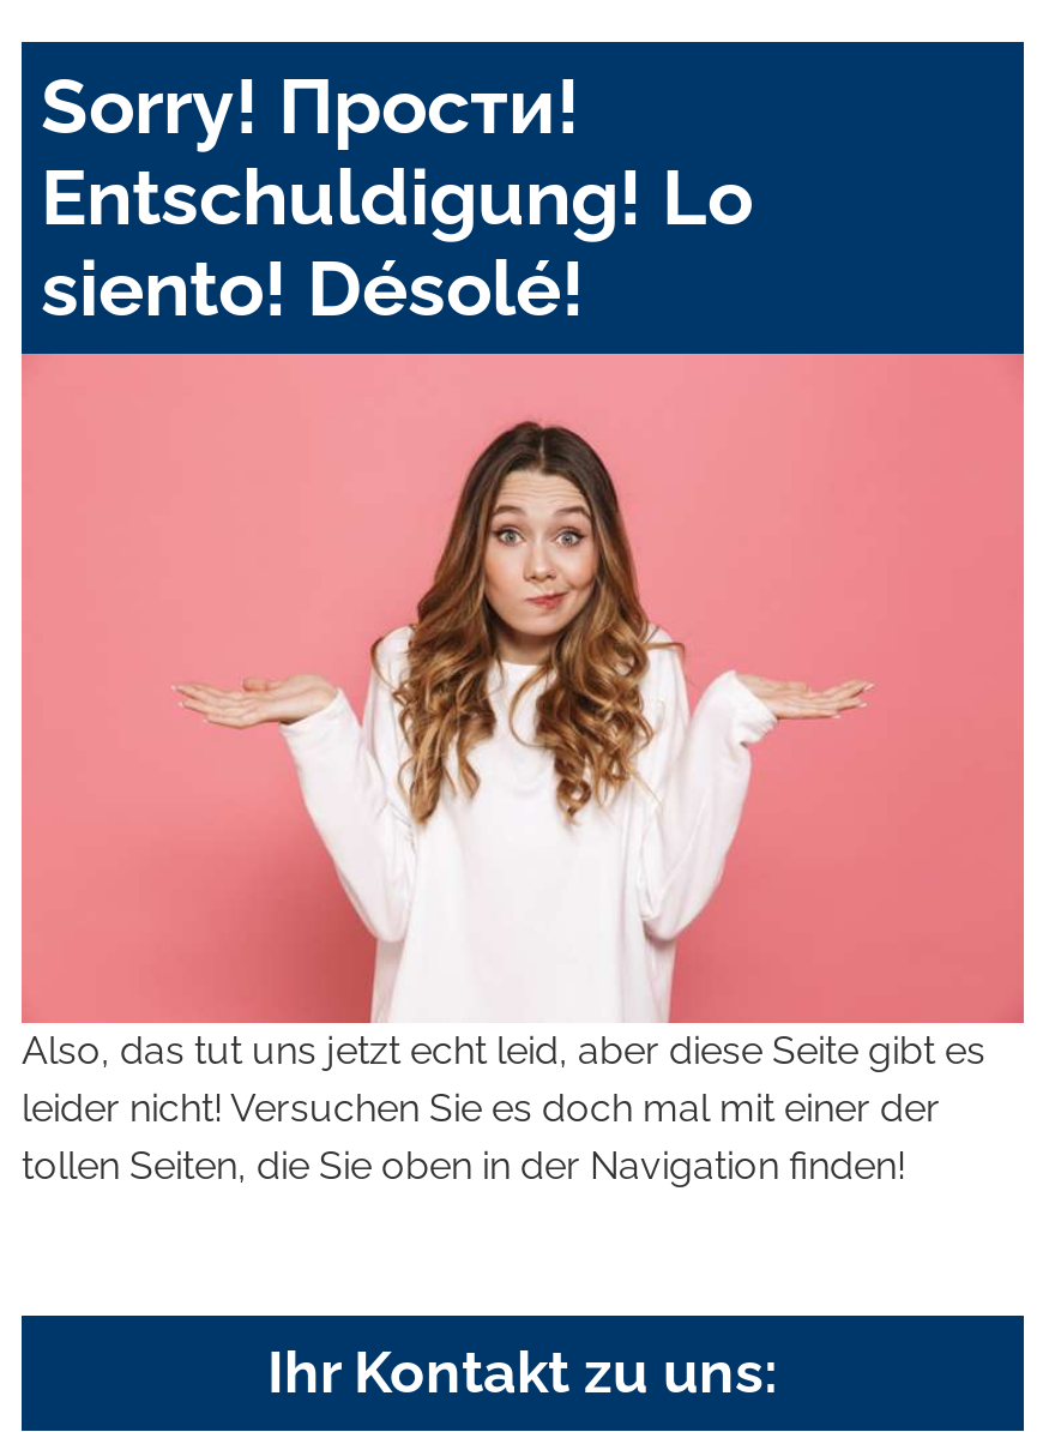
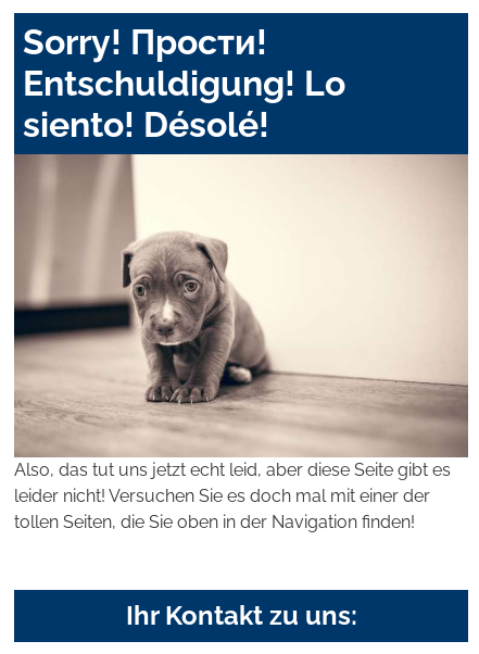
[22,354,1026,1023] [image] -> [13,154,469,457] [image]

